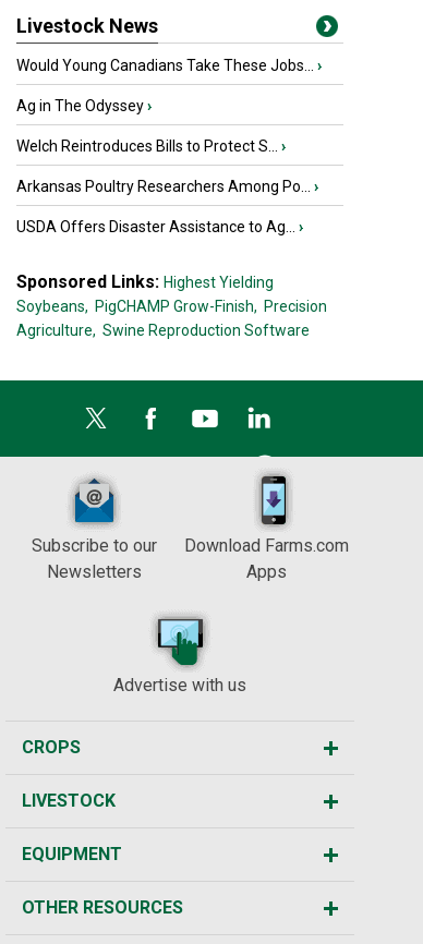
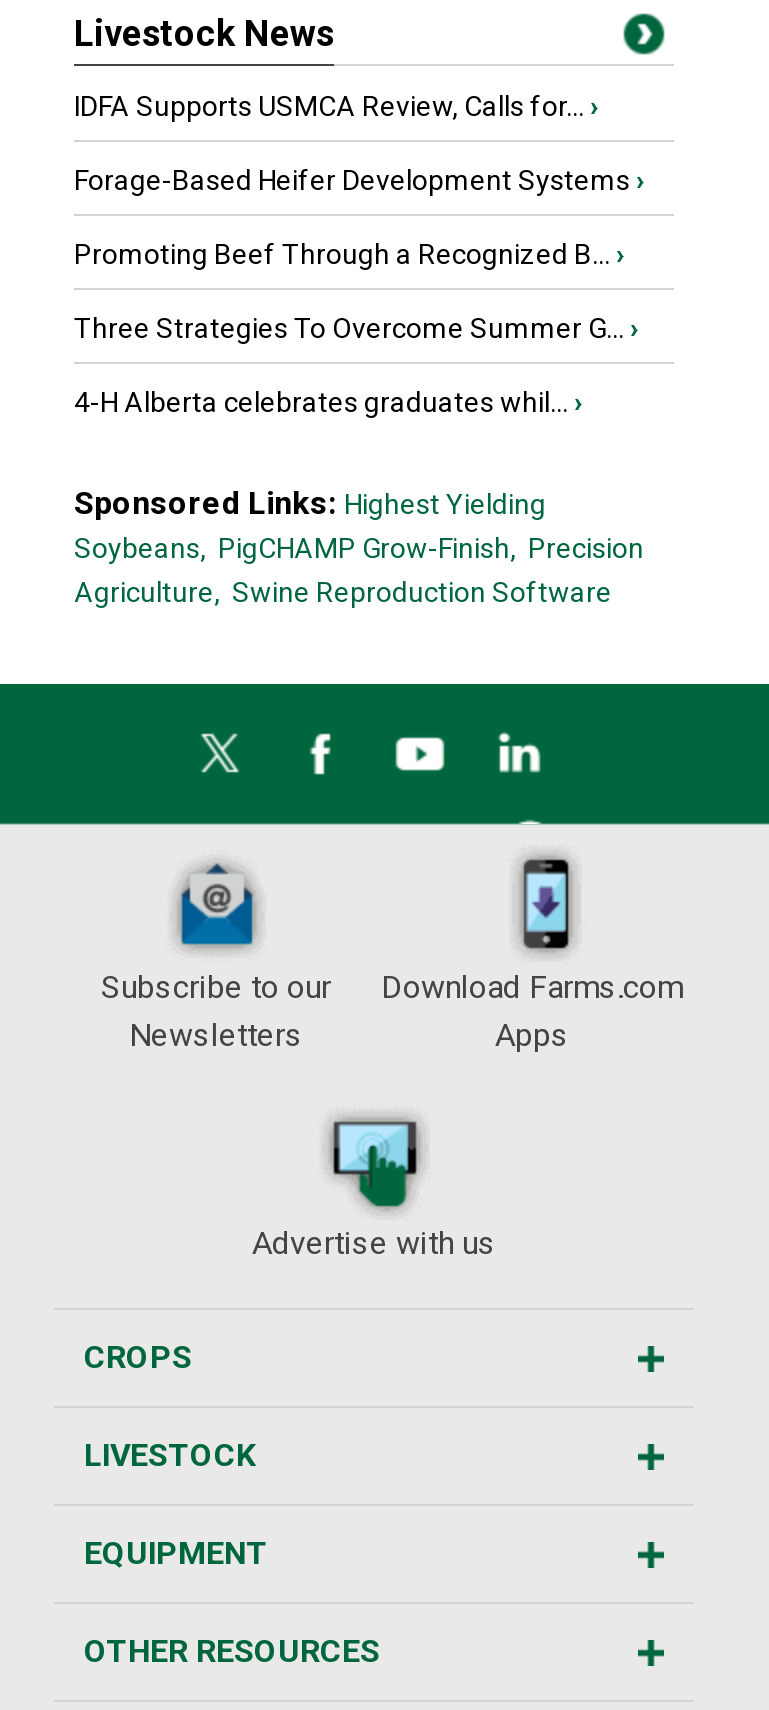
[16,57,322,74] Would Young Canadians Take These Jobs... › -> [74,90,598,122] IDFA Supports USMCA Review, Calls for... ›
[16,97,152,114] Ag in The Odyssey › -> [74,164,644,196] Forage-Based Heifer Development Systems ›
[16,137,286,155] Welch Reintroduces Bills to Protect S... › -> [74,238,624,270] Promoting Beef Through a Recognized B... ›
[16,178,318,195] Arkansas Poultry Researchers Among Po... › -> [74,312,638,344] Three Strategies To Overcome Summer G... ›
[16,218,303,235] USDA Offers Disaster Assistance to Ag... › -> [74,386,582,418] 4-H Alberta celebrates graduates whil... ›

